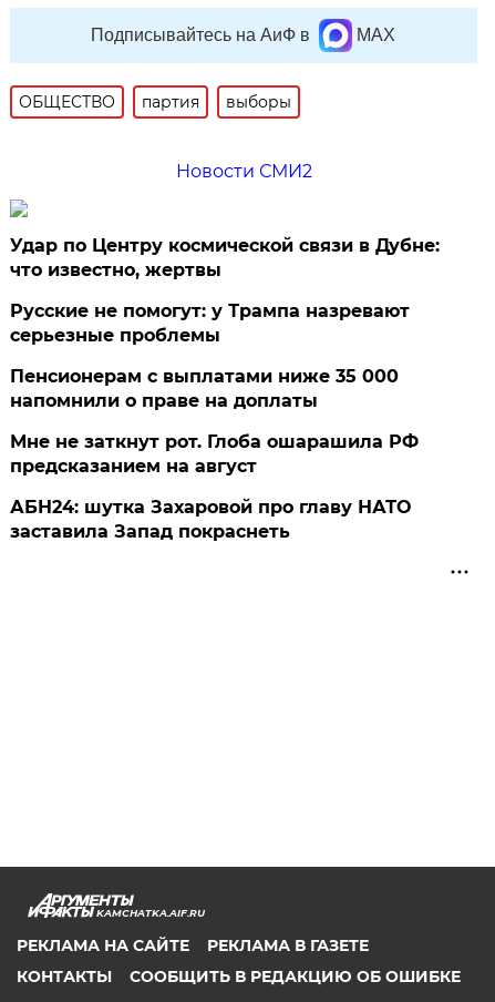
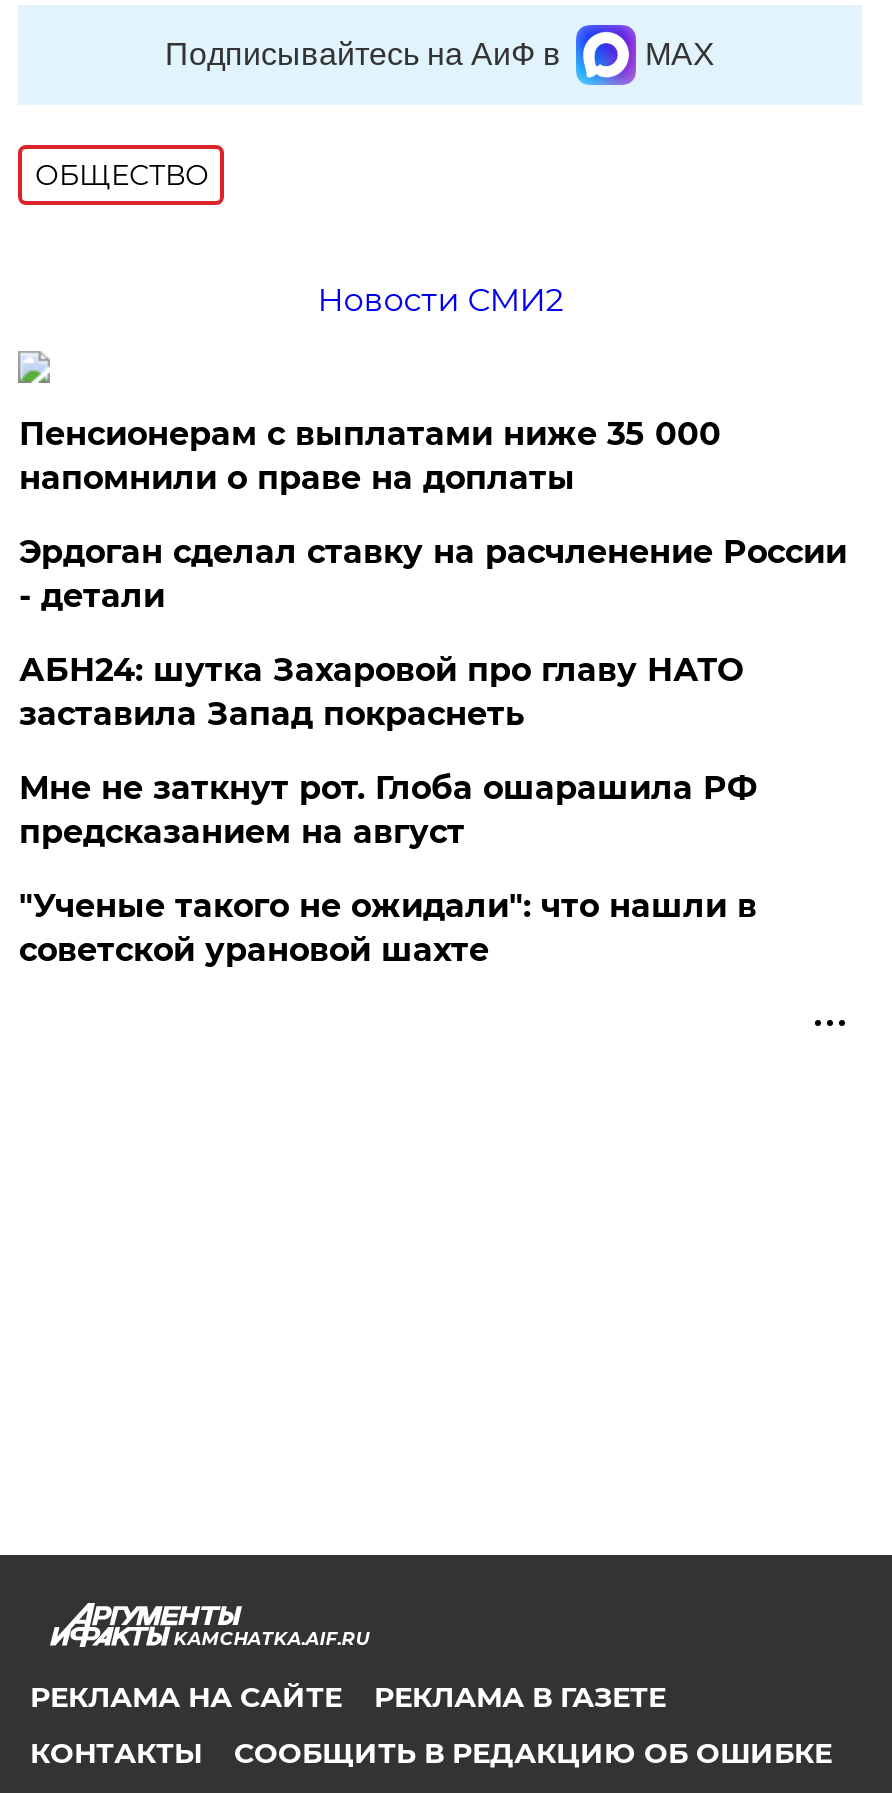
[142,92,292,112] партия | выборы -> none
[10,235,440,346] Удар по Центру космической связи в Дубне: | что известно, жертвы | Русские не помогут: у Трампа назревают | серьезные проблемы -> none
moved [10,366,399,411] -> [19,415,721,497]: Пенсионерам с выплатами ниже 35 000 | напомнили о праве на доплаты
none -> [19,533,847,615] Эрдоган сделал ставку на расчленение России | - детали
none -> [19,887,757,969] "Ученые такого не ожидали": что нашли в | советской урановой шахте
moved [10,497,411,542] -> [19,651,743,733]: АБН24: шутка Захаровой про главу НАТО | заставила Запад покраснеть

